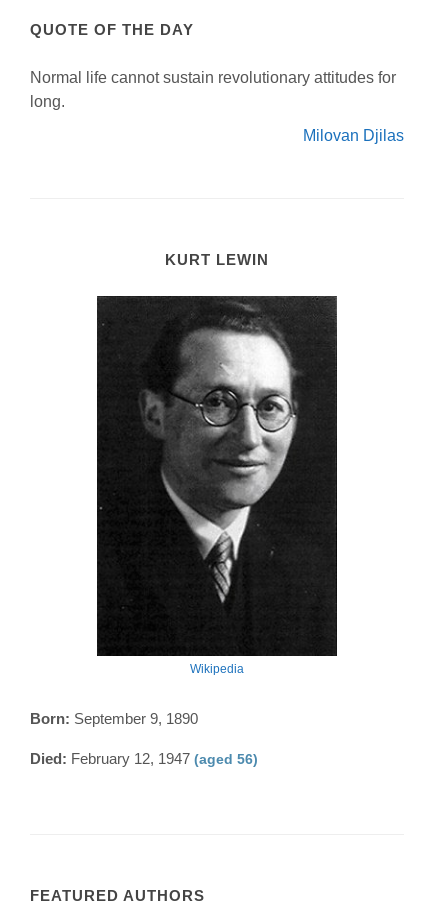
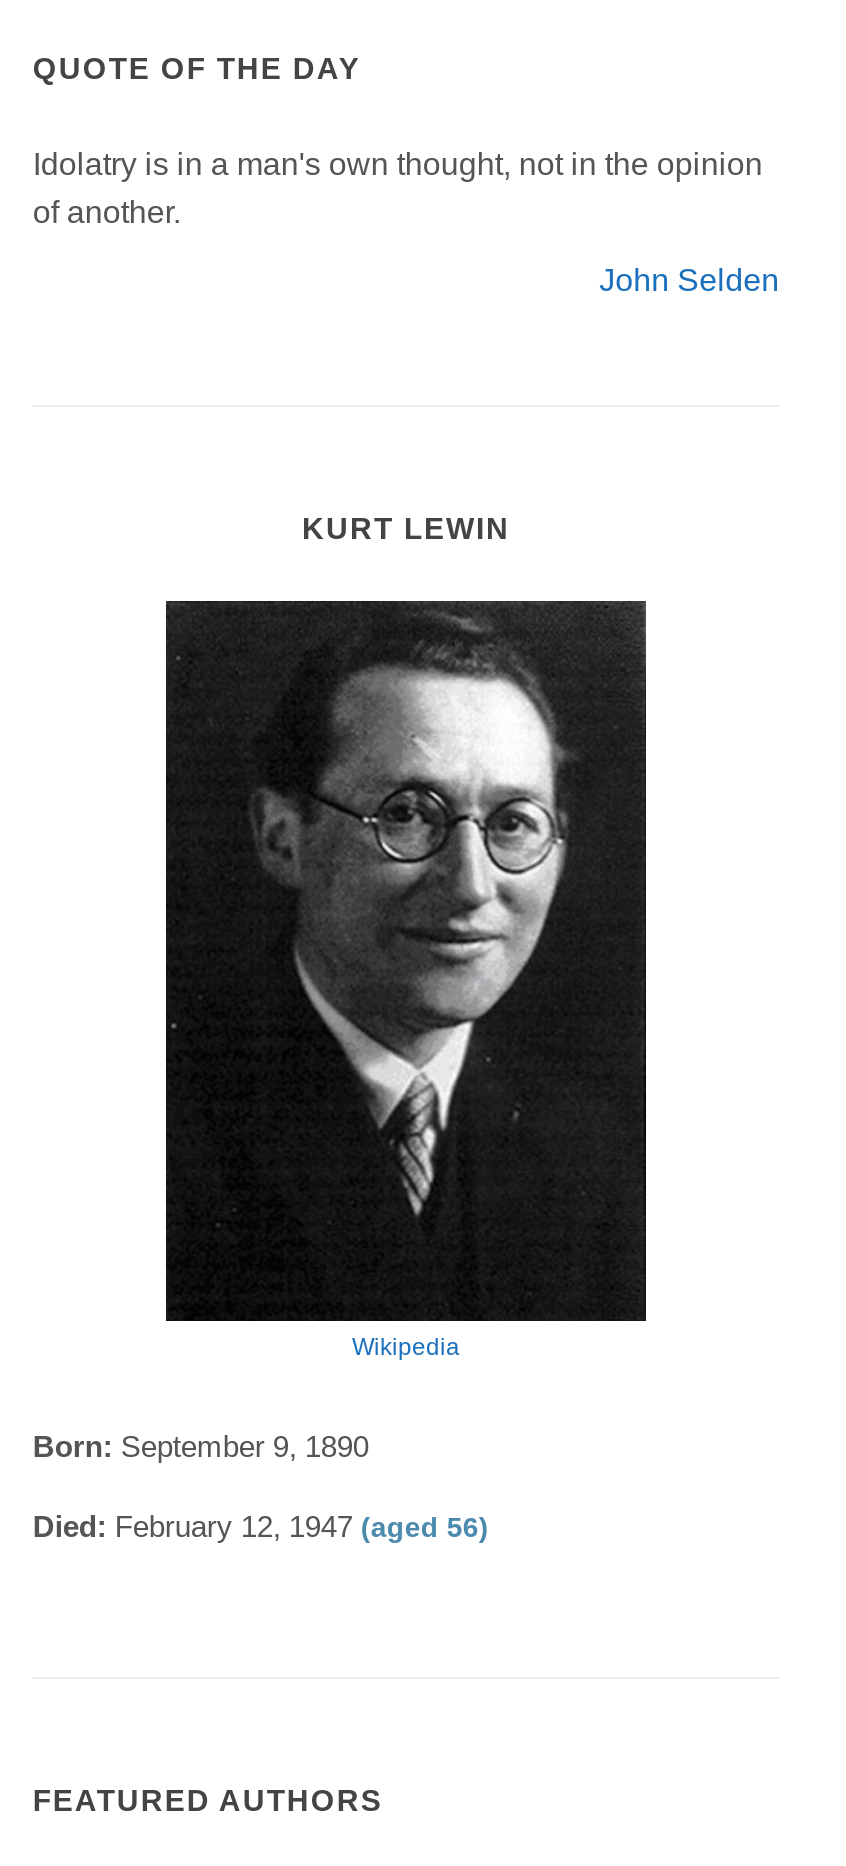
[30,69,396,110] Normal life cannot sustain revolutionary attitudes for | long. -> [33,146,763,228] Idolatry is in a man's own thought, not in the opinion | of another.
[303,127,404,144] Milovan Djilas -> [599,262,779,296] John Selden

